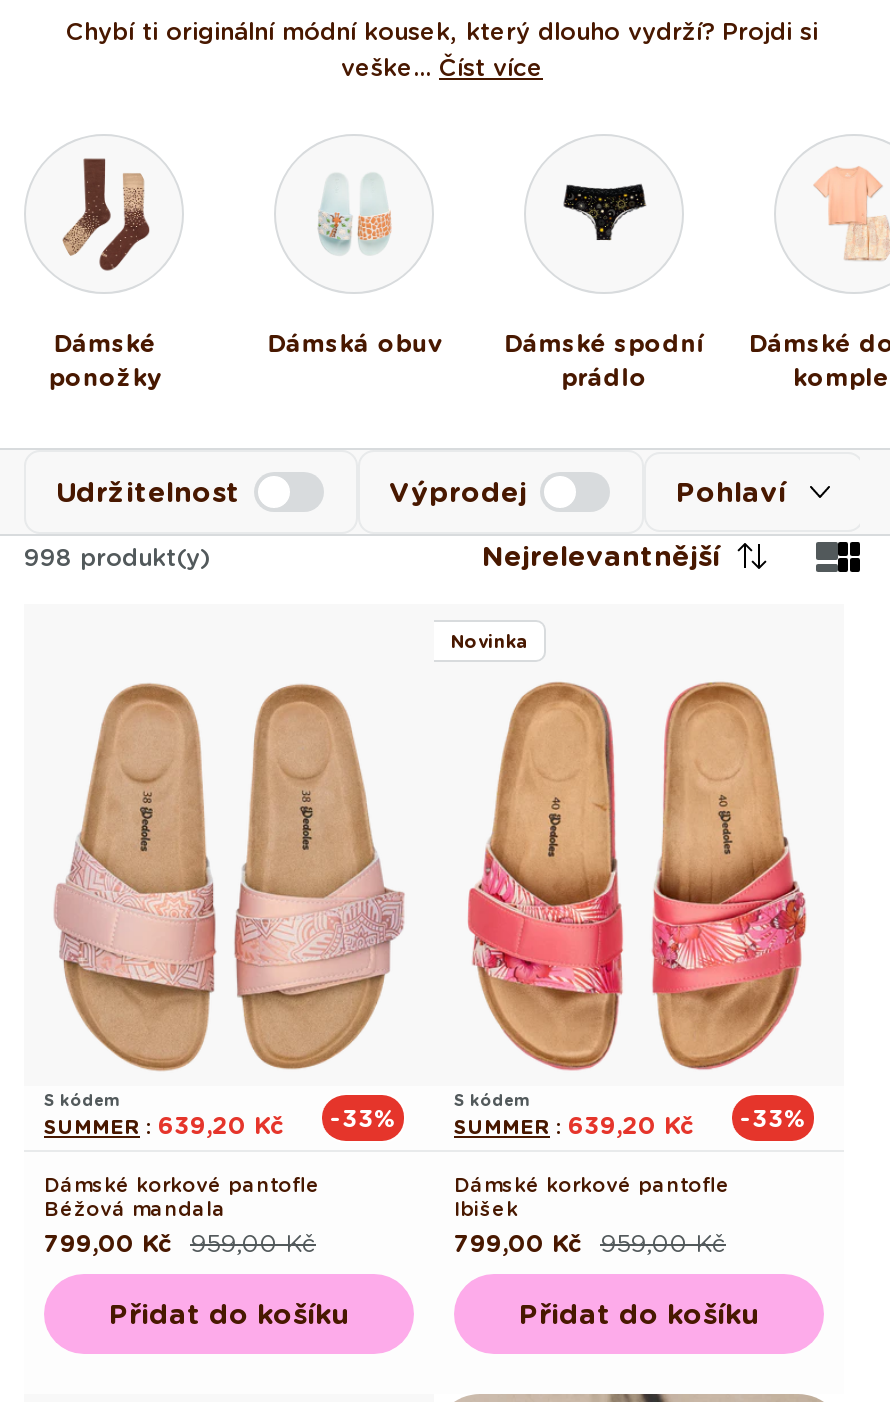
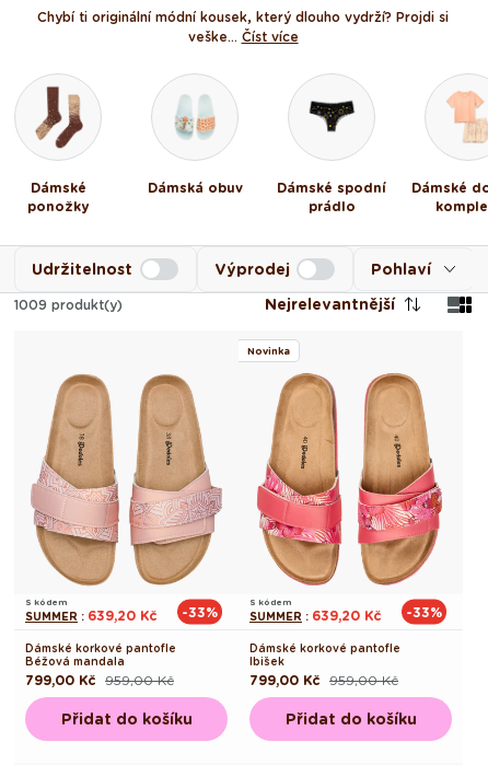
[24,541,210,571] 998 produkt(y) -> [14,296,123,312] 1009 produkt(y)

